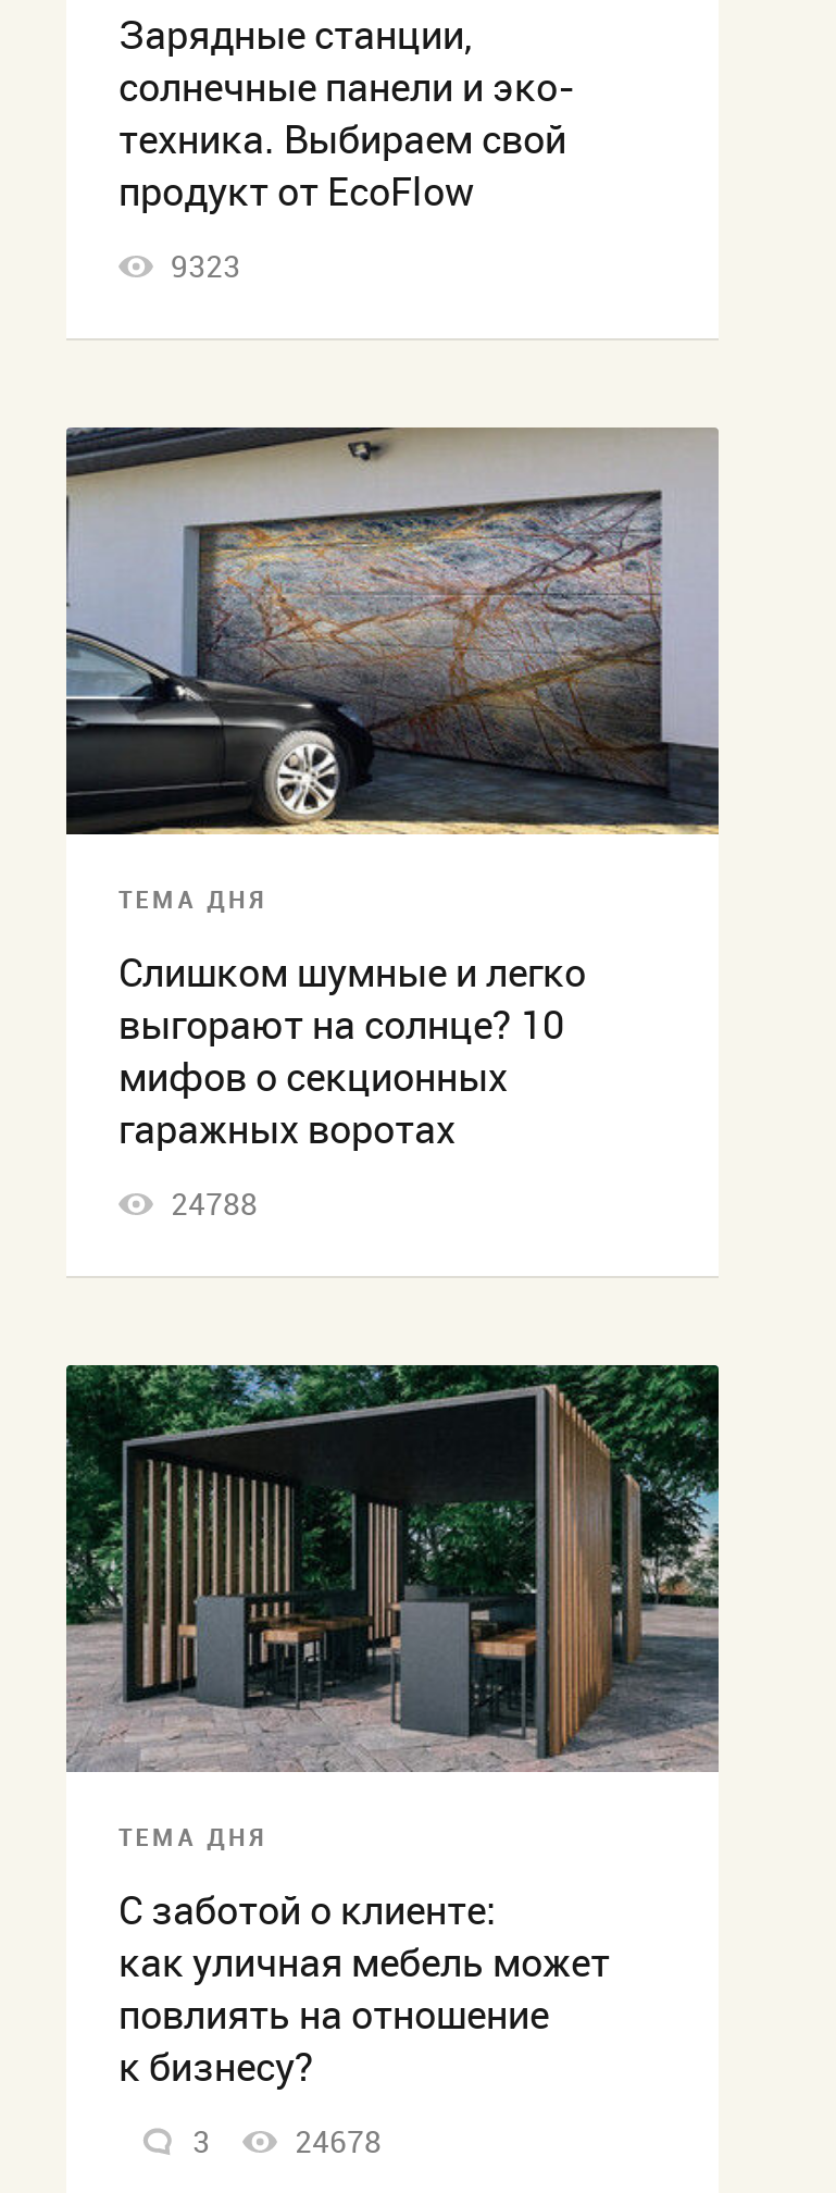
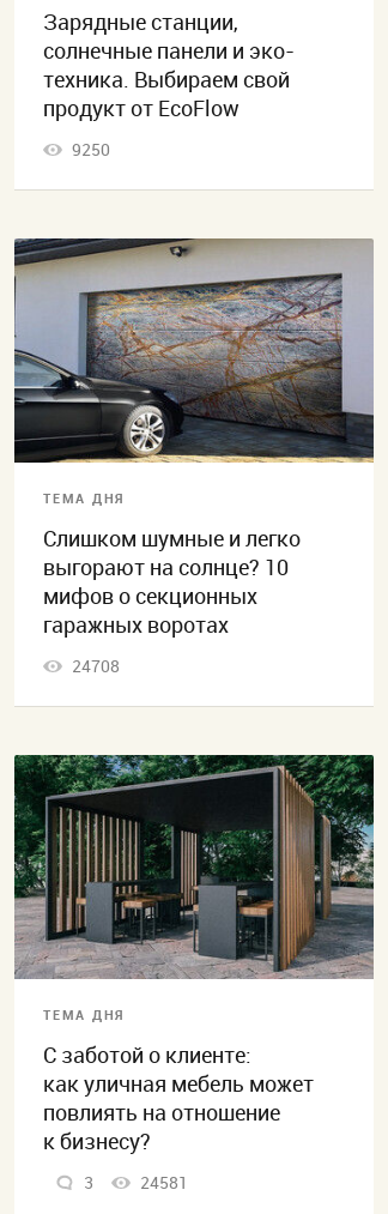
[171,249,240,284] 9323 -> [72,140,110,159] 9250
[171,1187,258,1222] 24788 -> [72,657,120,676] 24708
[295,2124,382,2159] 24678 -> [140,1173,188,1192] 24581

